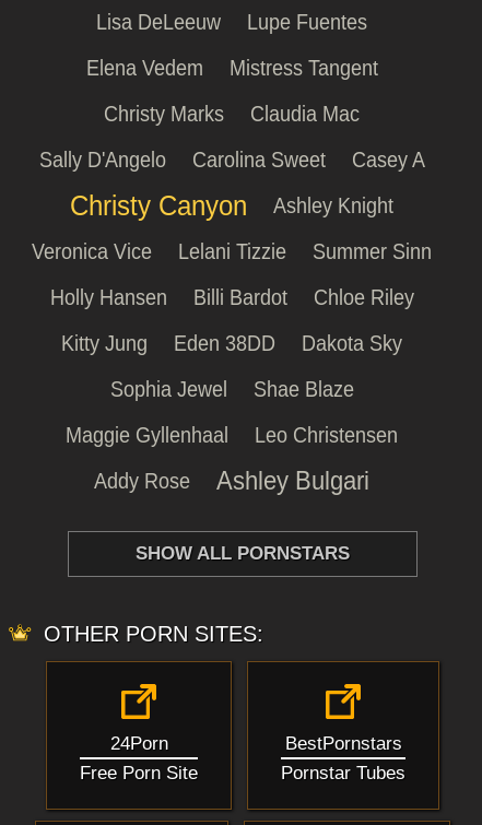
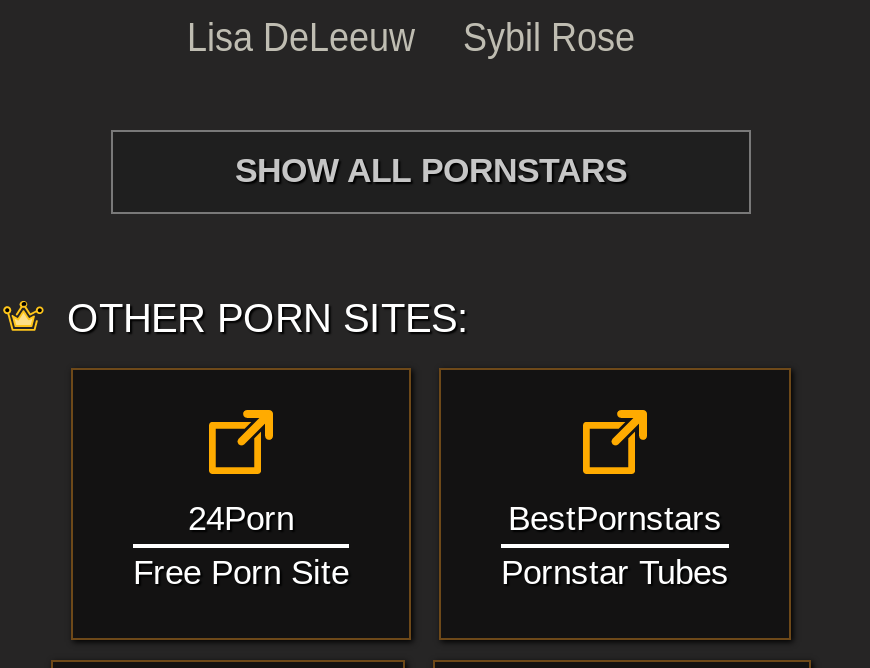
[32,10,432,495] Lupe Fuentes | Elena Vedem | Mistress Tangent | Christy Marks | Claudia Mac | Sally D'Angelo | Carolina Sweet | Casey A | Christy Canyon | Ashley Knight | Veronica Vice | Lelani Tizzie | Summer Sinn | Holly Hansen | Billi Bardot | Chloe Riley | Kitty Jung | Eden 38DD | Dakota Sky | Sophia Jewel | Shae Blaze | Maggie Gyllenhaal | Leo Christensen | Addy Rose | Ashley Bulgari -> [463,16,635,60] Sybil Rose

